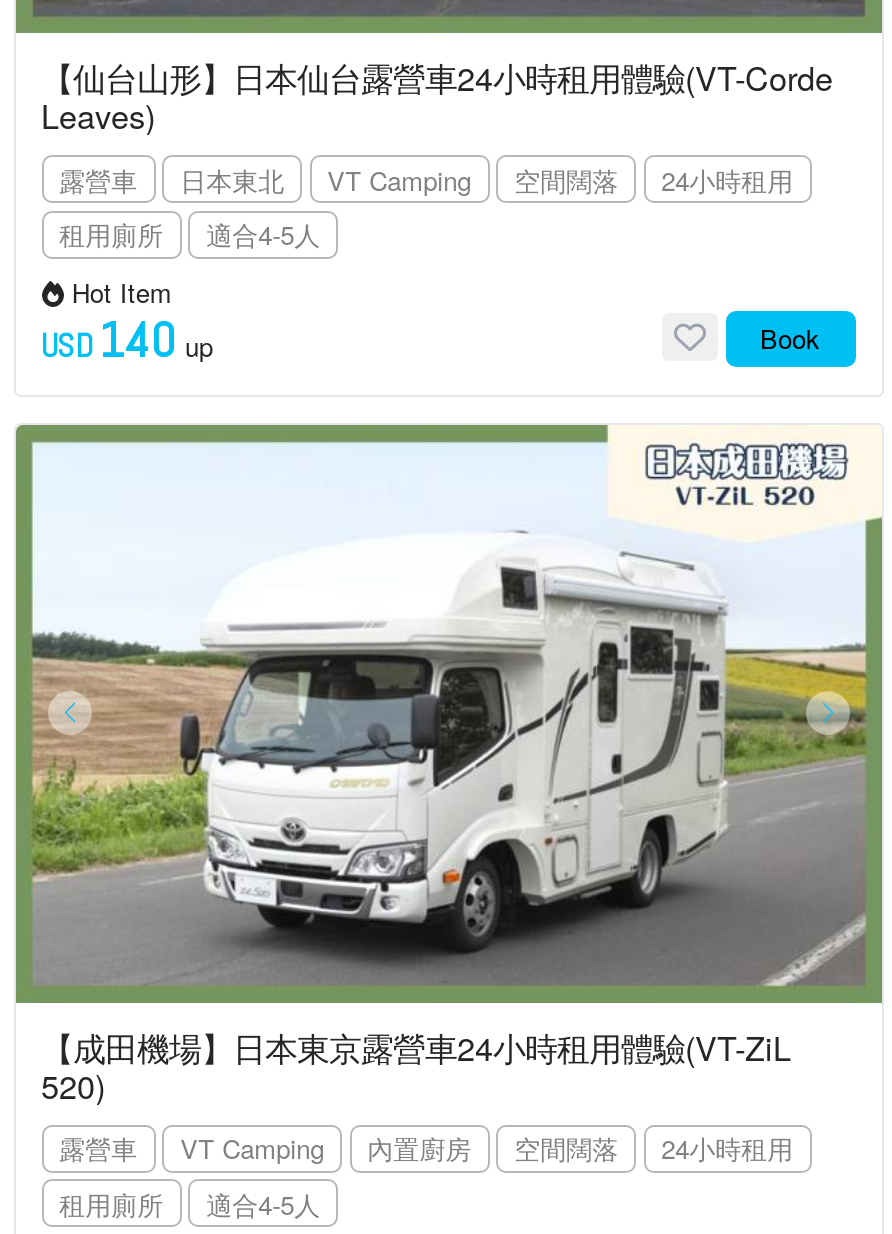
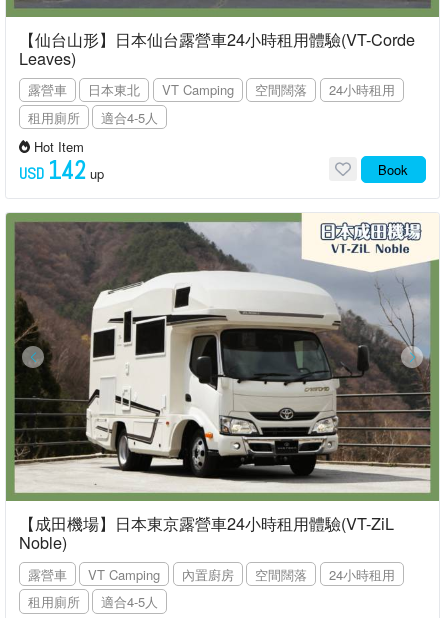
[41,309,213,371] USD 140 up -> [18,154,103,185] USD 142 up
[30,440,866,1108] [image] | 520) -> [14,221,432,554] [image] | Noble)

